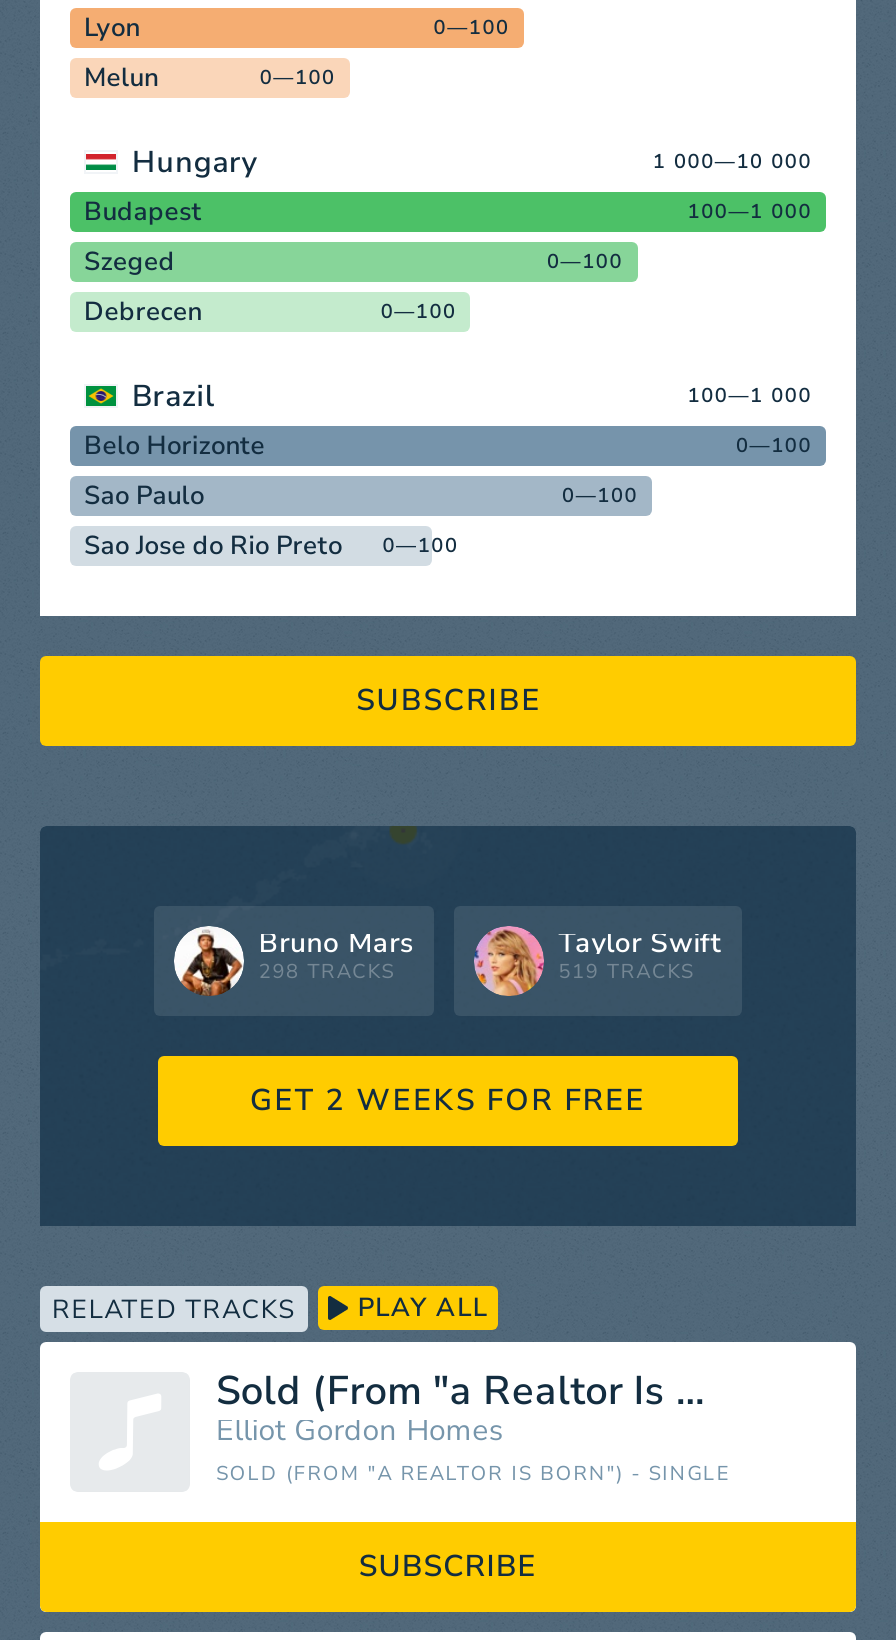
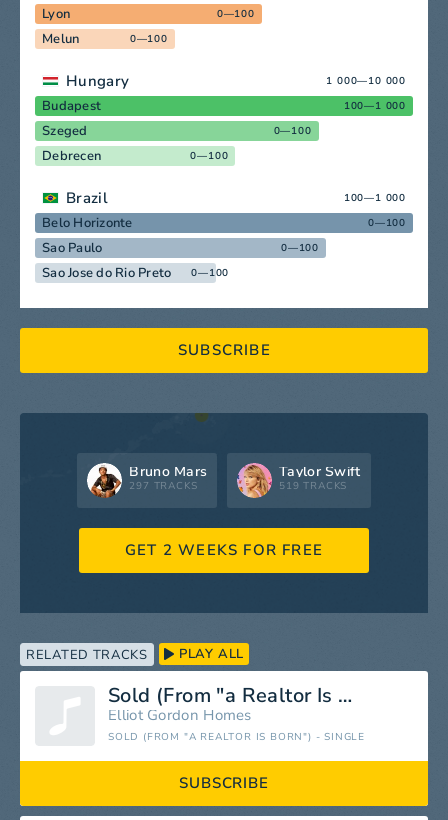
[259,959,395,987] 298 TRACKS -> [129,479,197,493] 297 TRACKS

